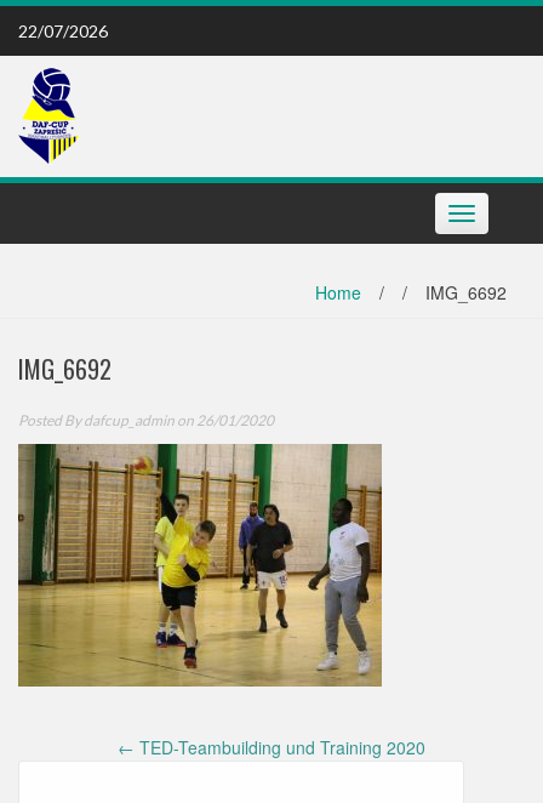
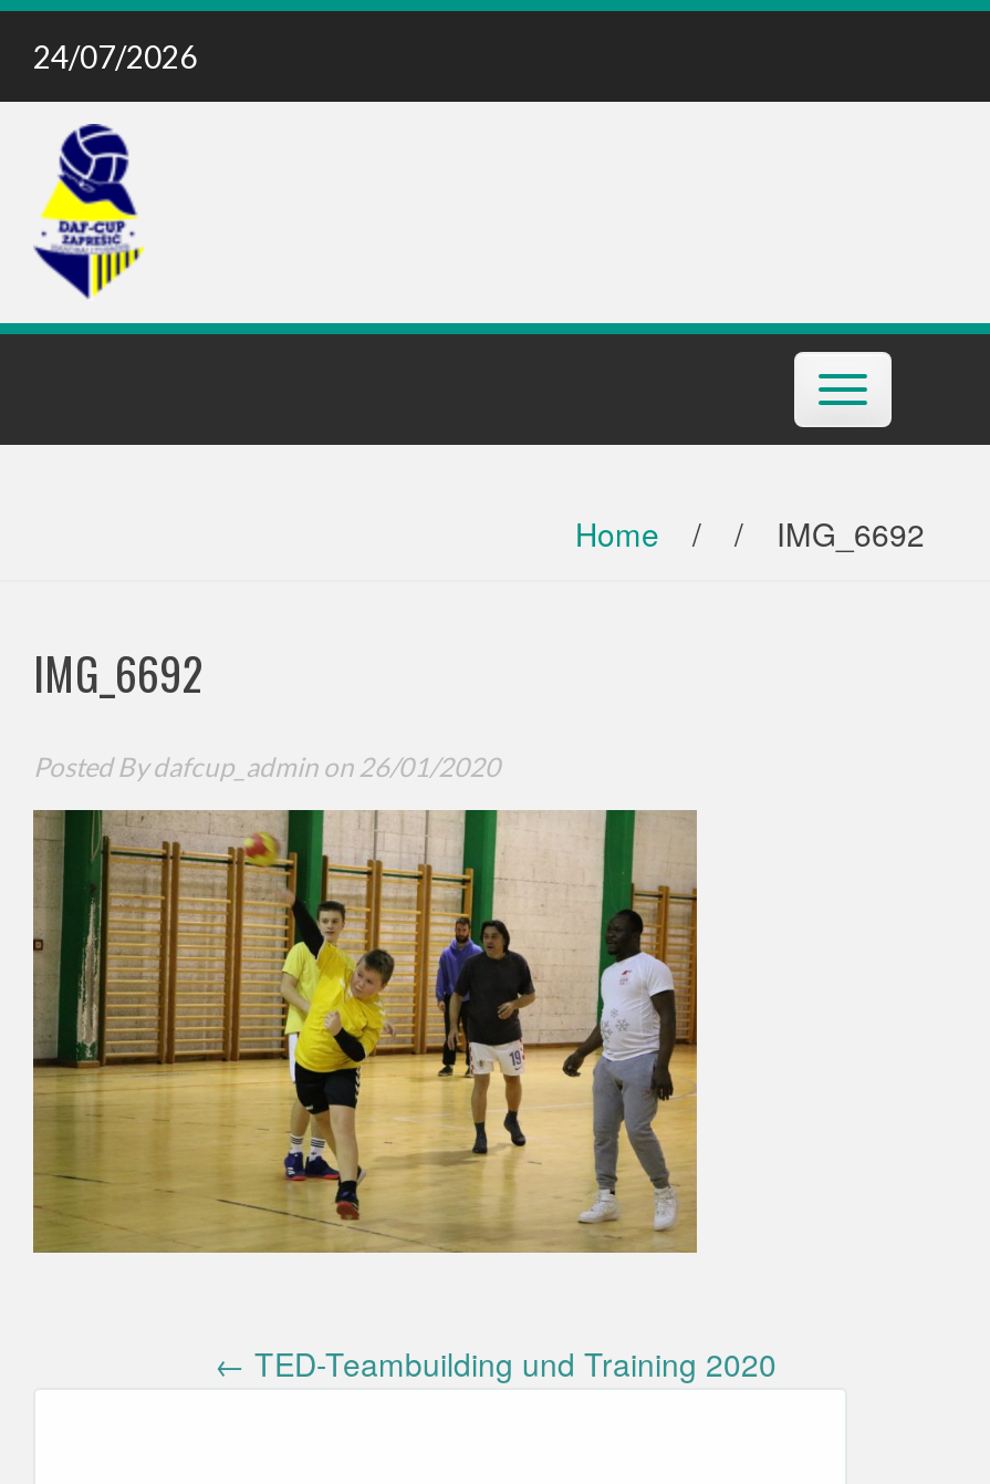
[18,21,108,41] 22/07/2026 -> [33,38,197,75] 24/07/2026

